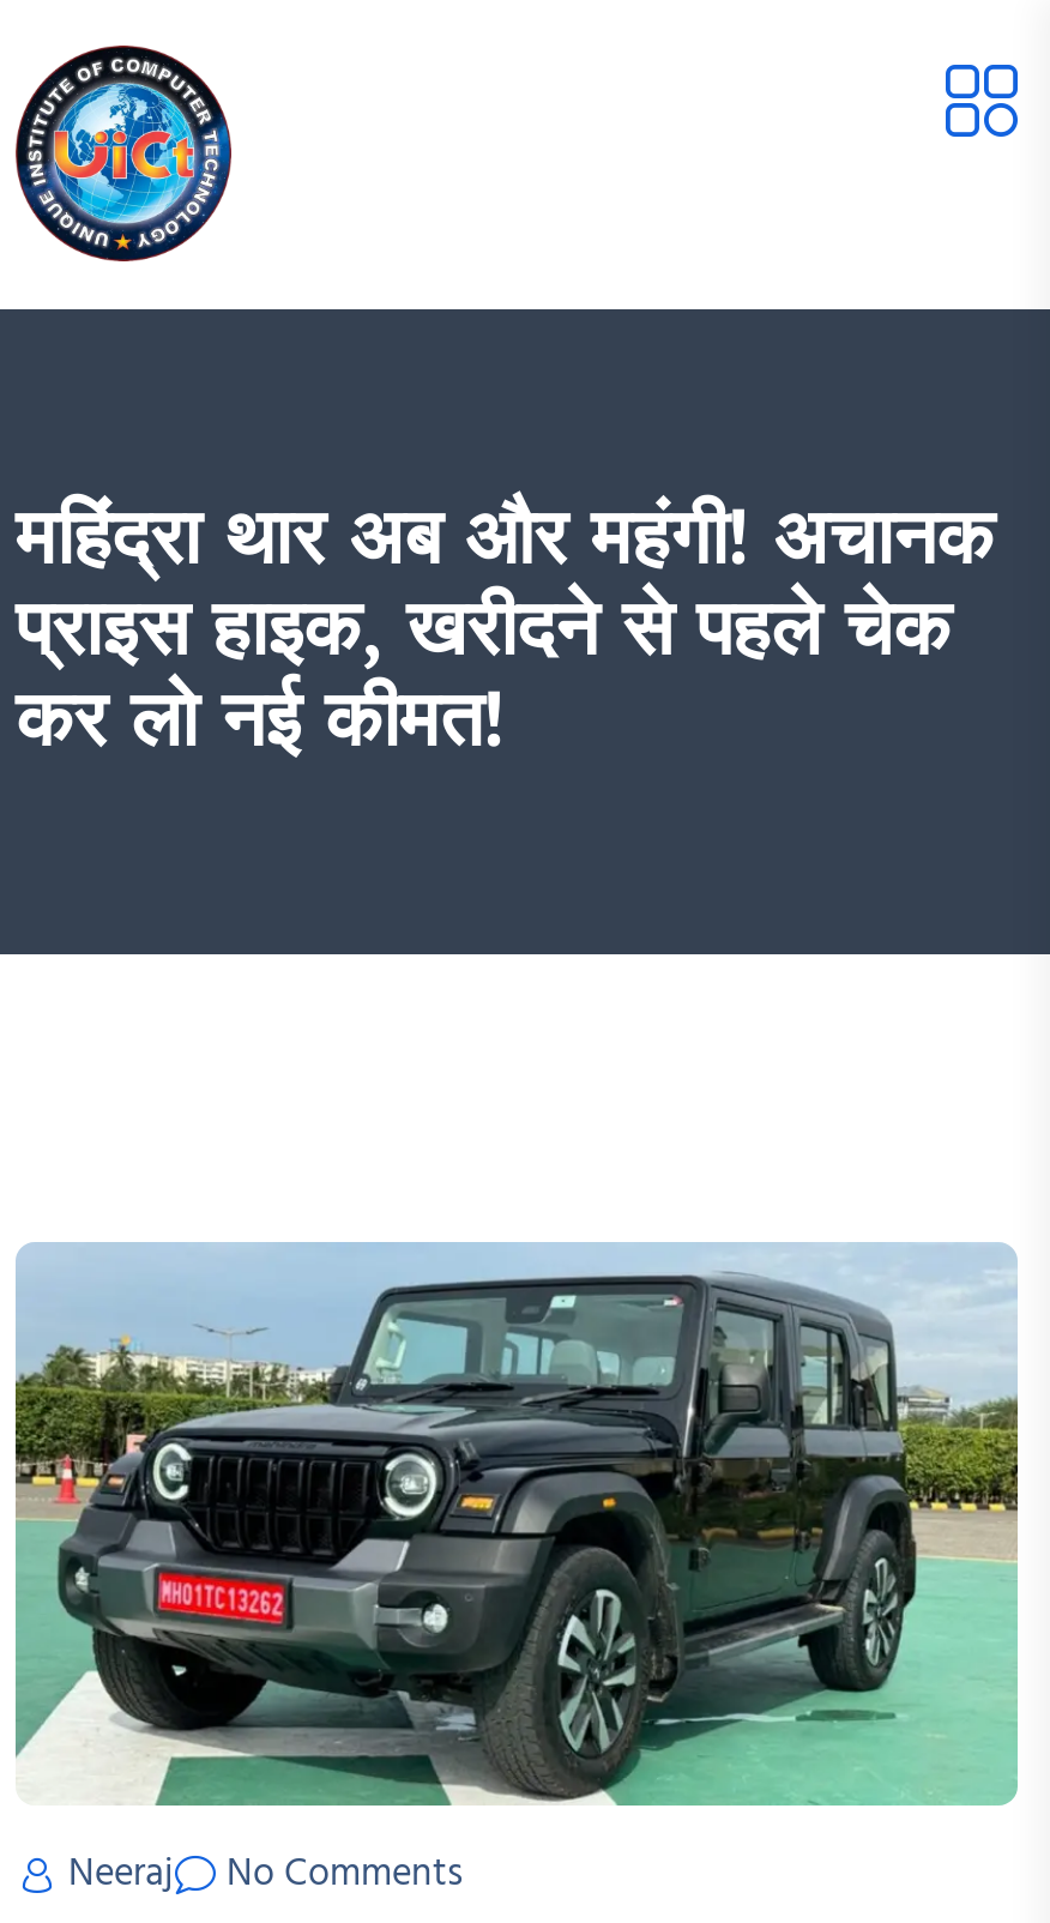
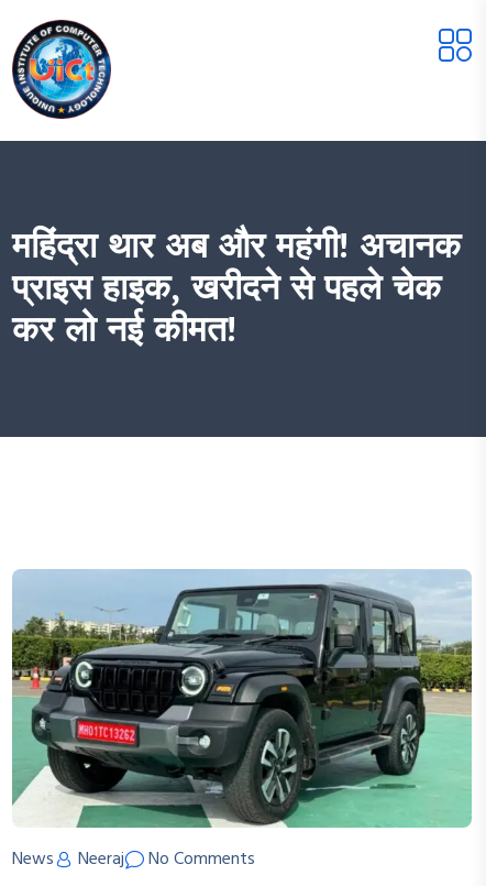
none -> [12,846,54,874] News

